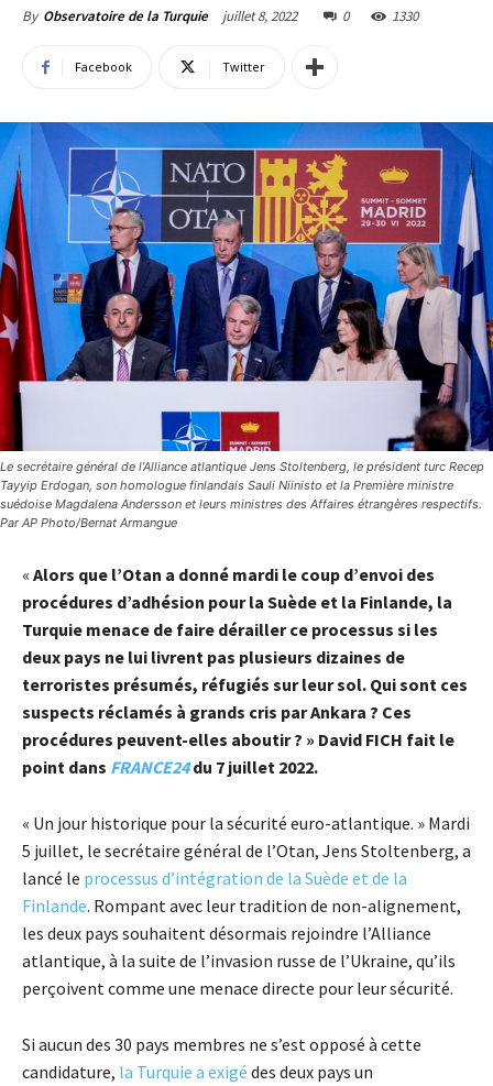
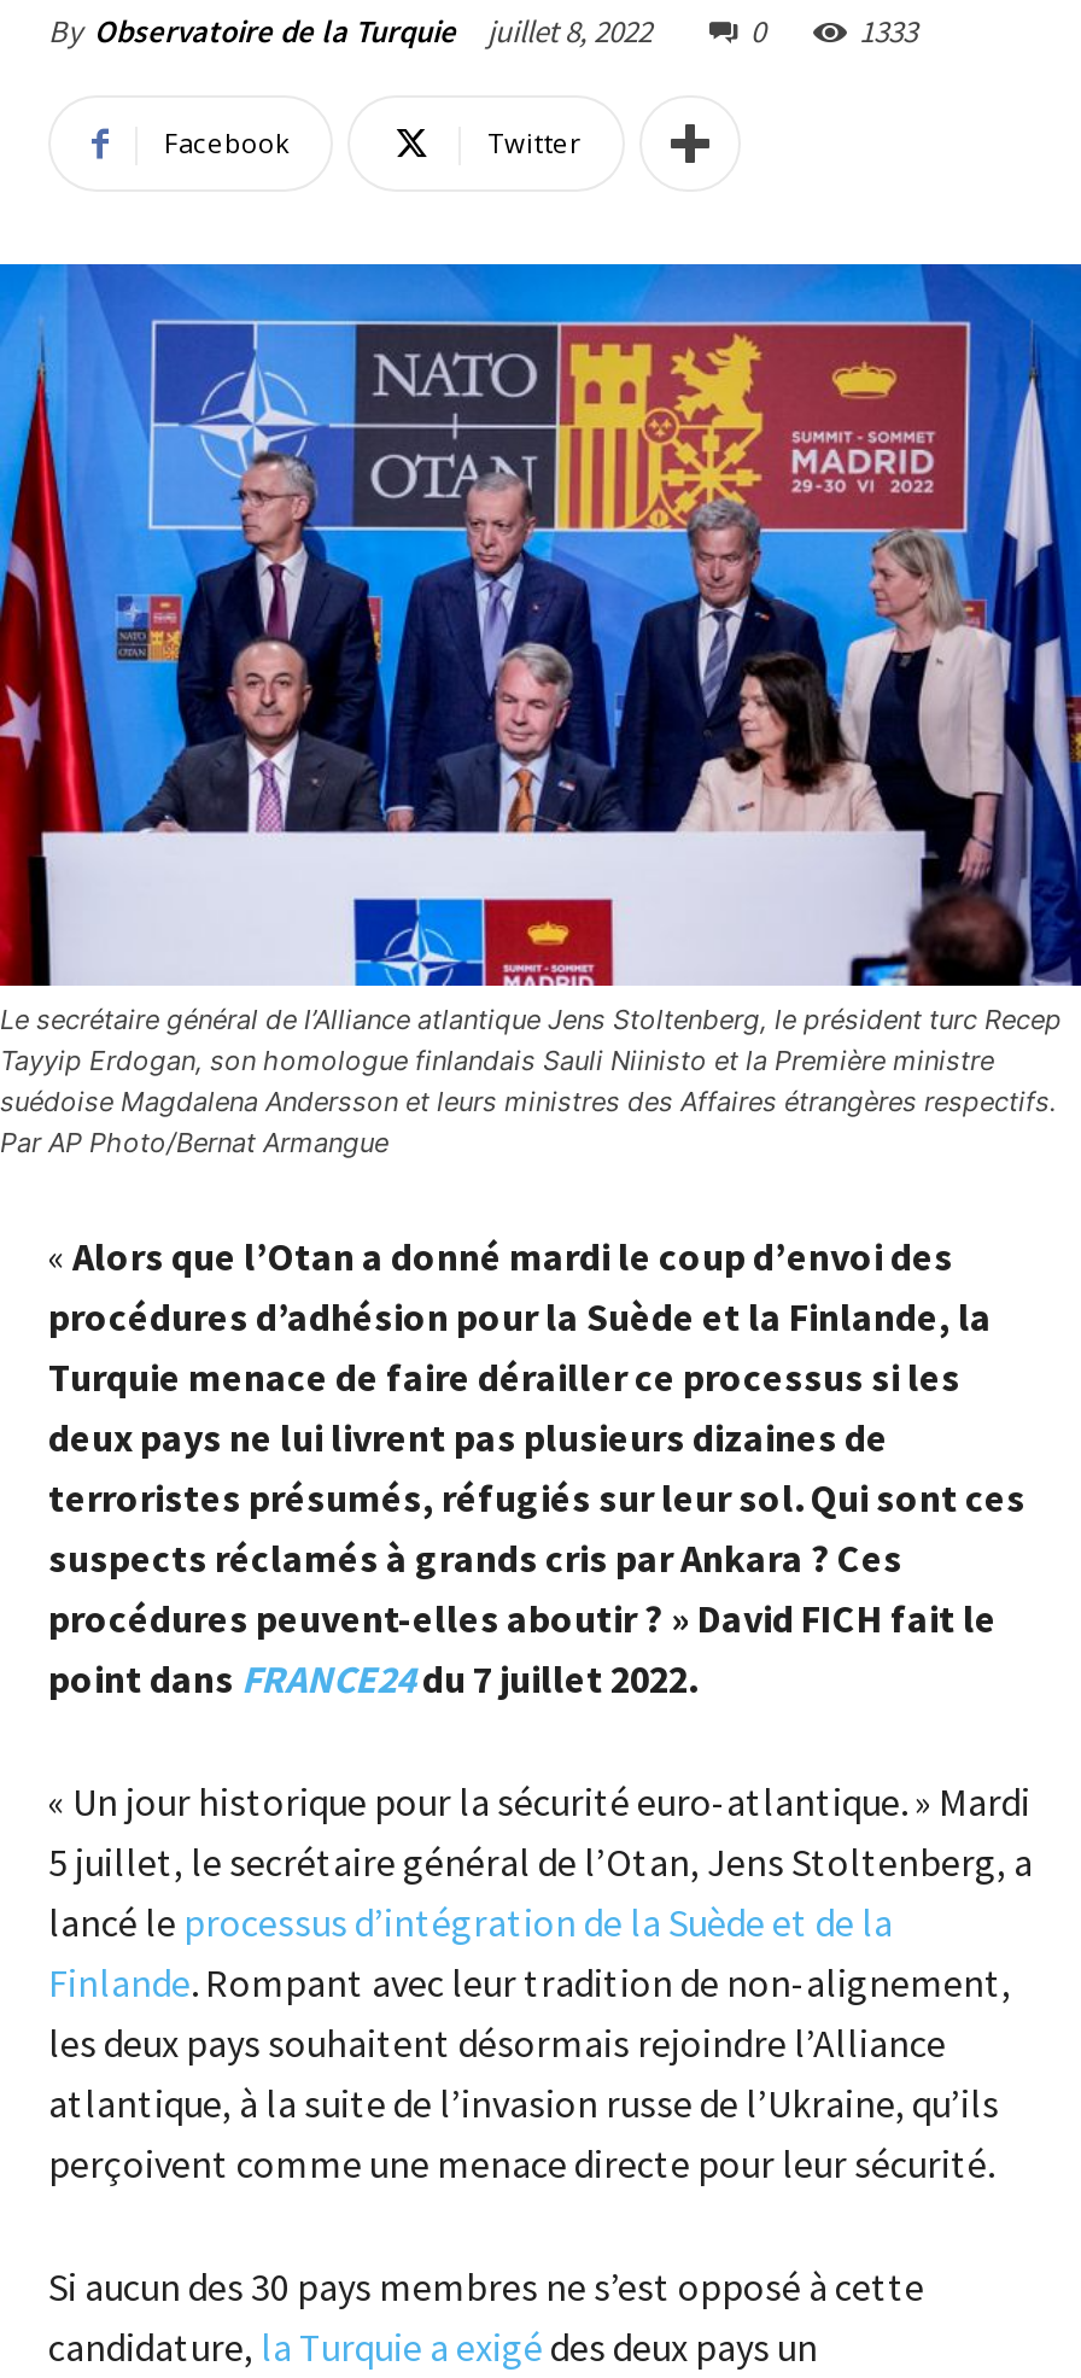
[392,7,418,26] 1330 -> [859,12,917,53] 1333

